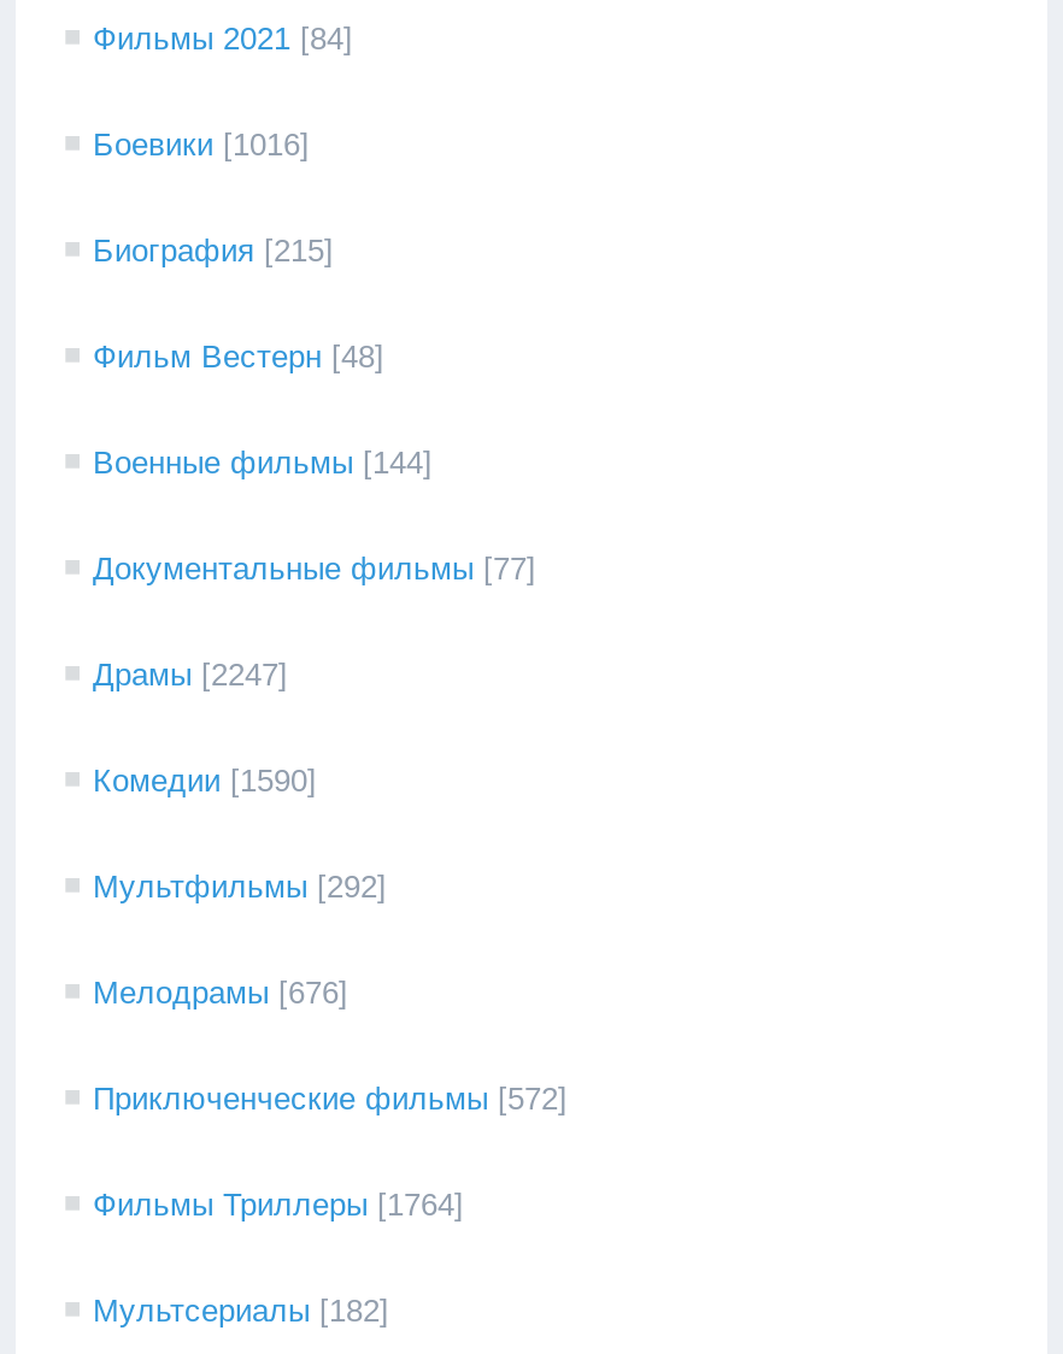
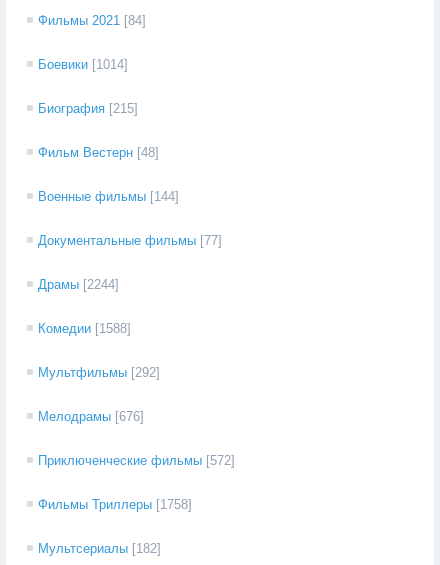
[93,126,310,163] Боевики [1016] -> [38,57,128,72] Боевики [1014]
[93,657,288,693] Драмы [2247] -> [38,277,119,292] Драмы [2244]
[93,763,317,799] Комедии [1590] -> [38,321,131,336] Комедии [1588]
[93,1187,464,1223] Фильмы Триллеры [1764] -> [38,497,192,512] Фильмы Триллеры [1758]

